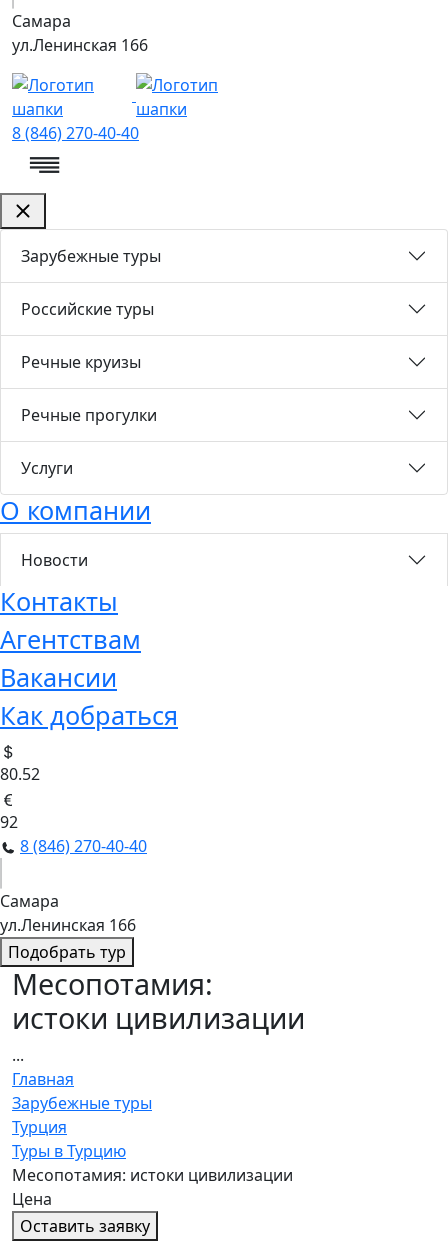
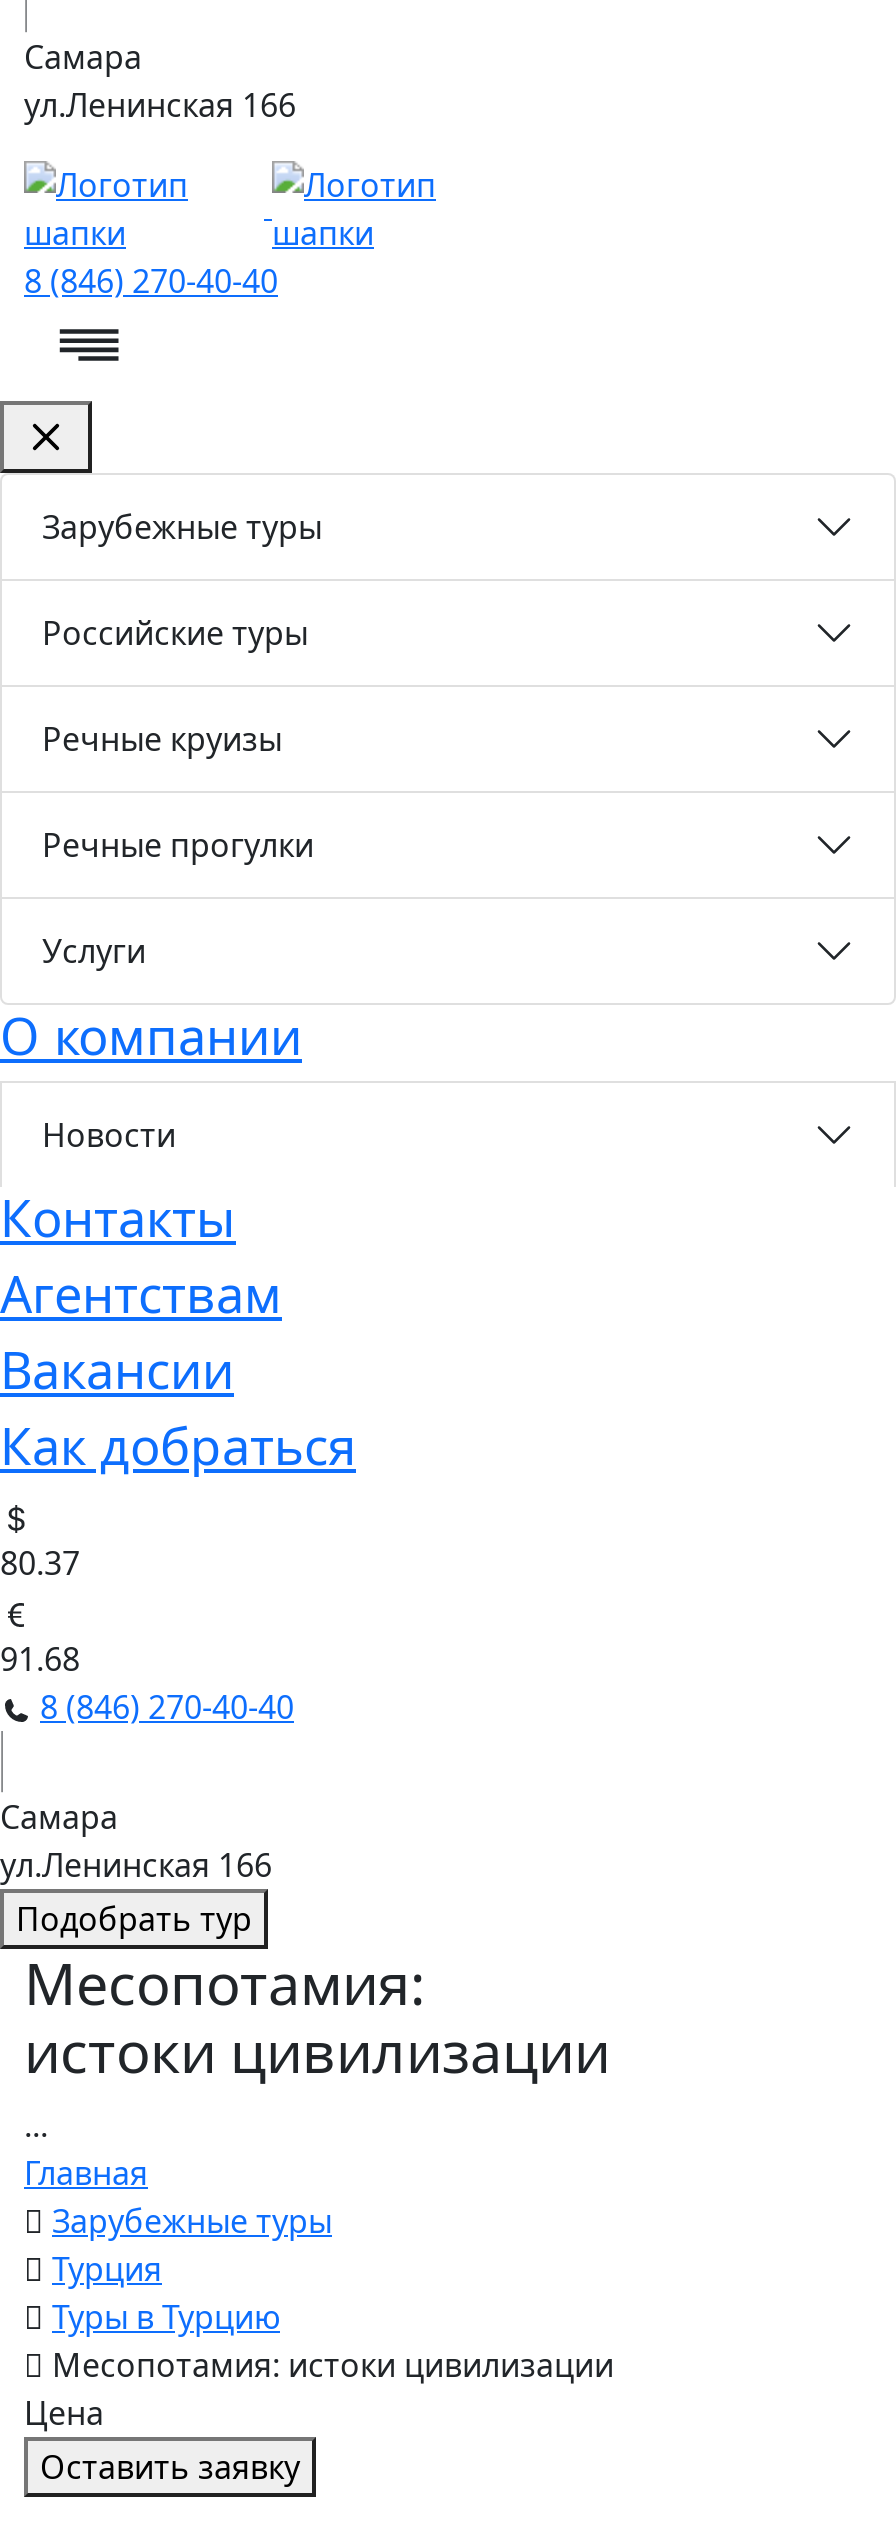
[0,763,40,785] 80.52 -> [0,1541,80,1585] 80.37
[0,811,18,833] 92 -> [0,1637,80,1681] 91.68

